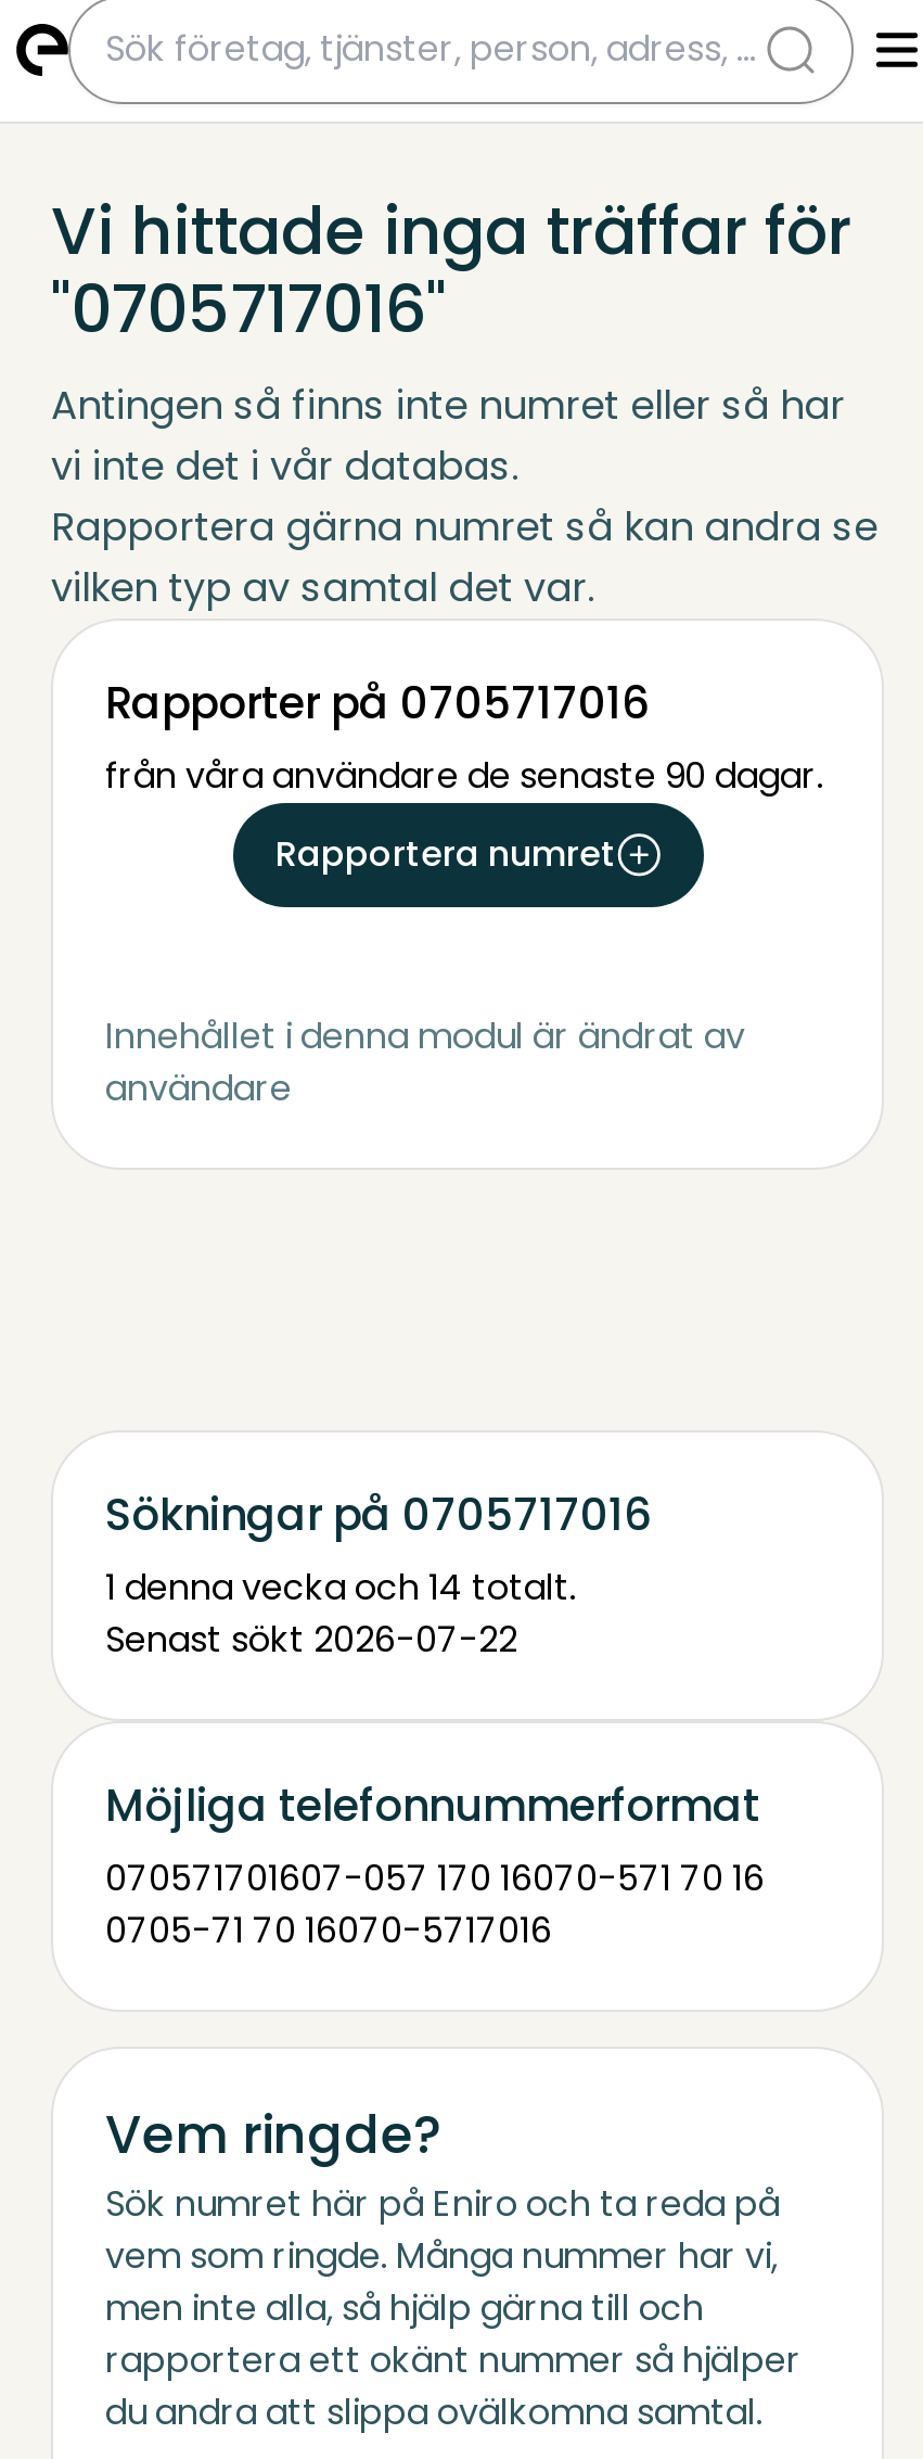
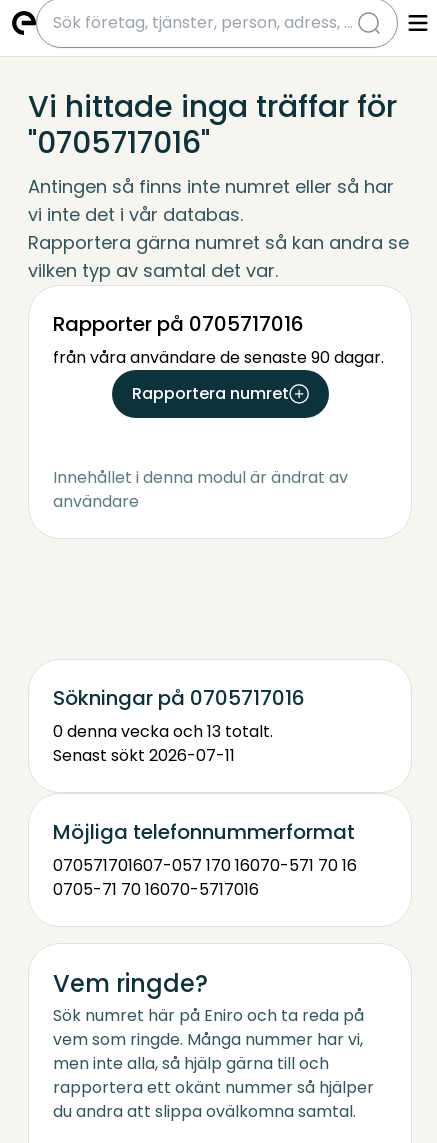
[105,1563,576,1613] 1 denna vecka och 14 totalt. -> [53,720,273,743] 0 denna vecka och 13 totalt.
[105,1615,517,1665] Senast sökt 2026-07-22 -> [53,744,235,767] Senast sökt 2026-07-11

